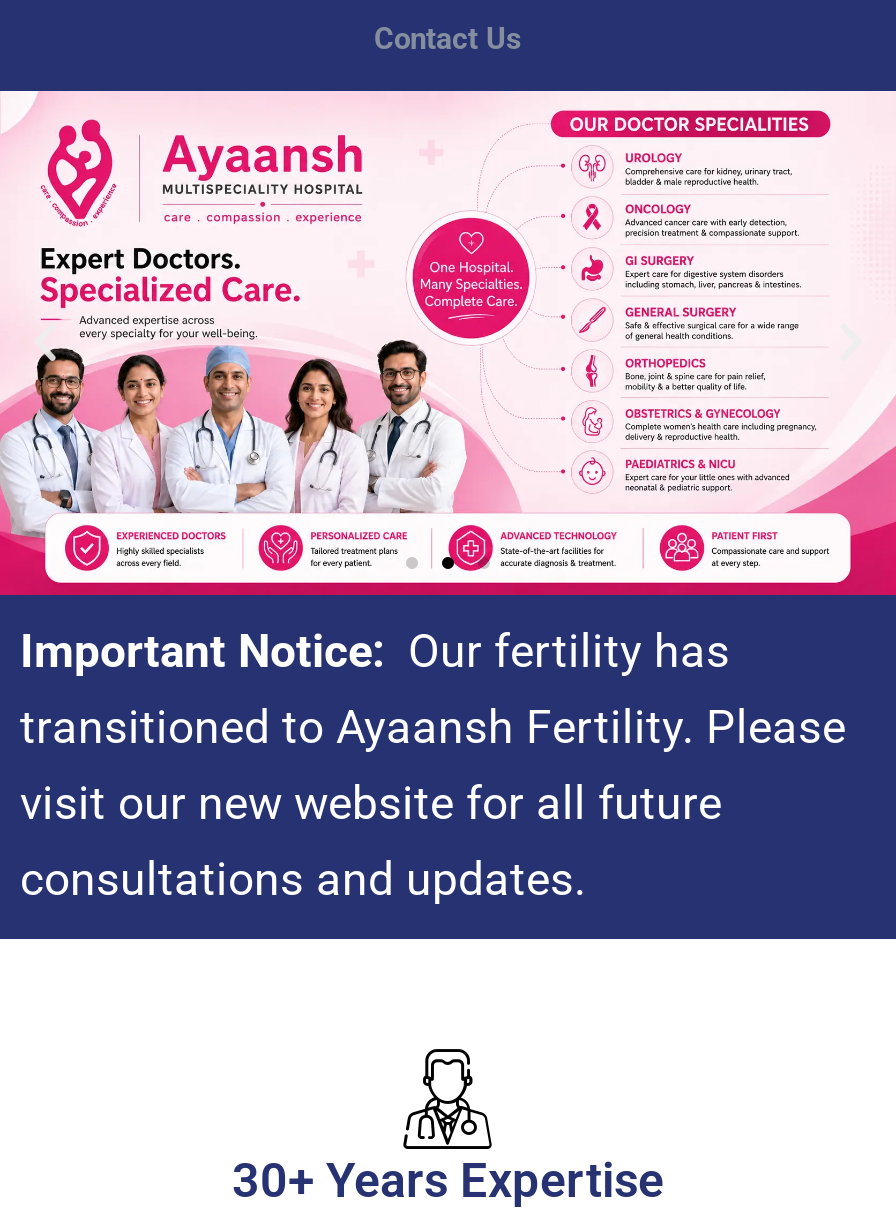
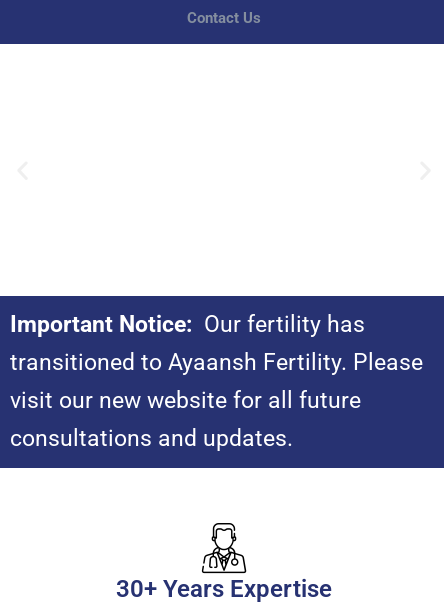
[6,91,890,597] [image] -> none

